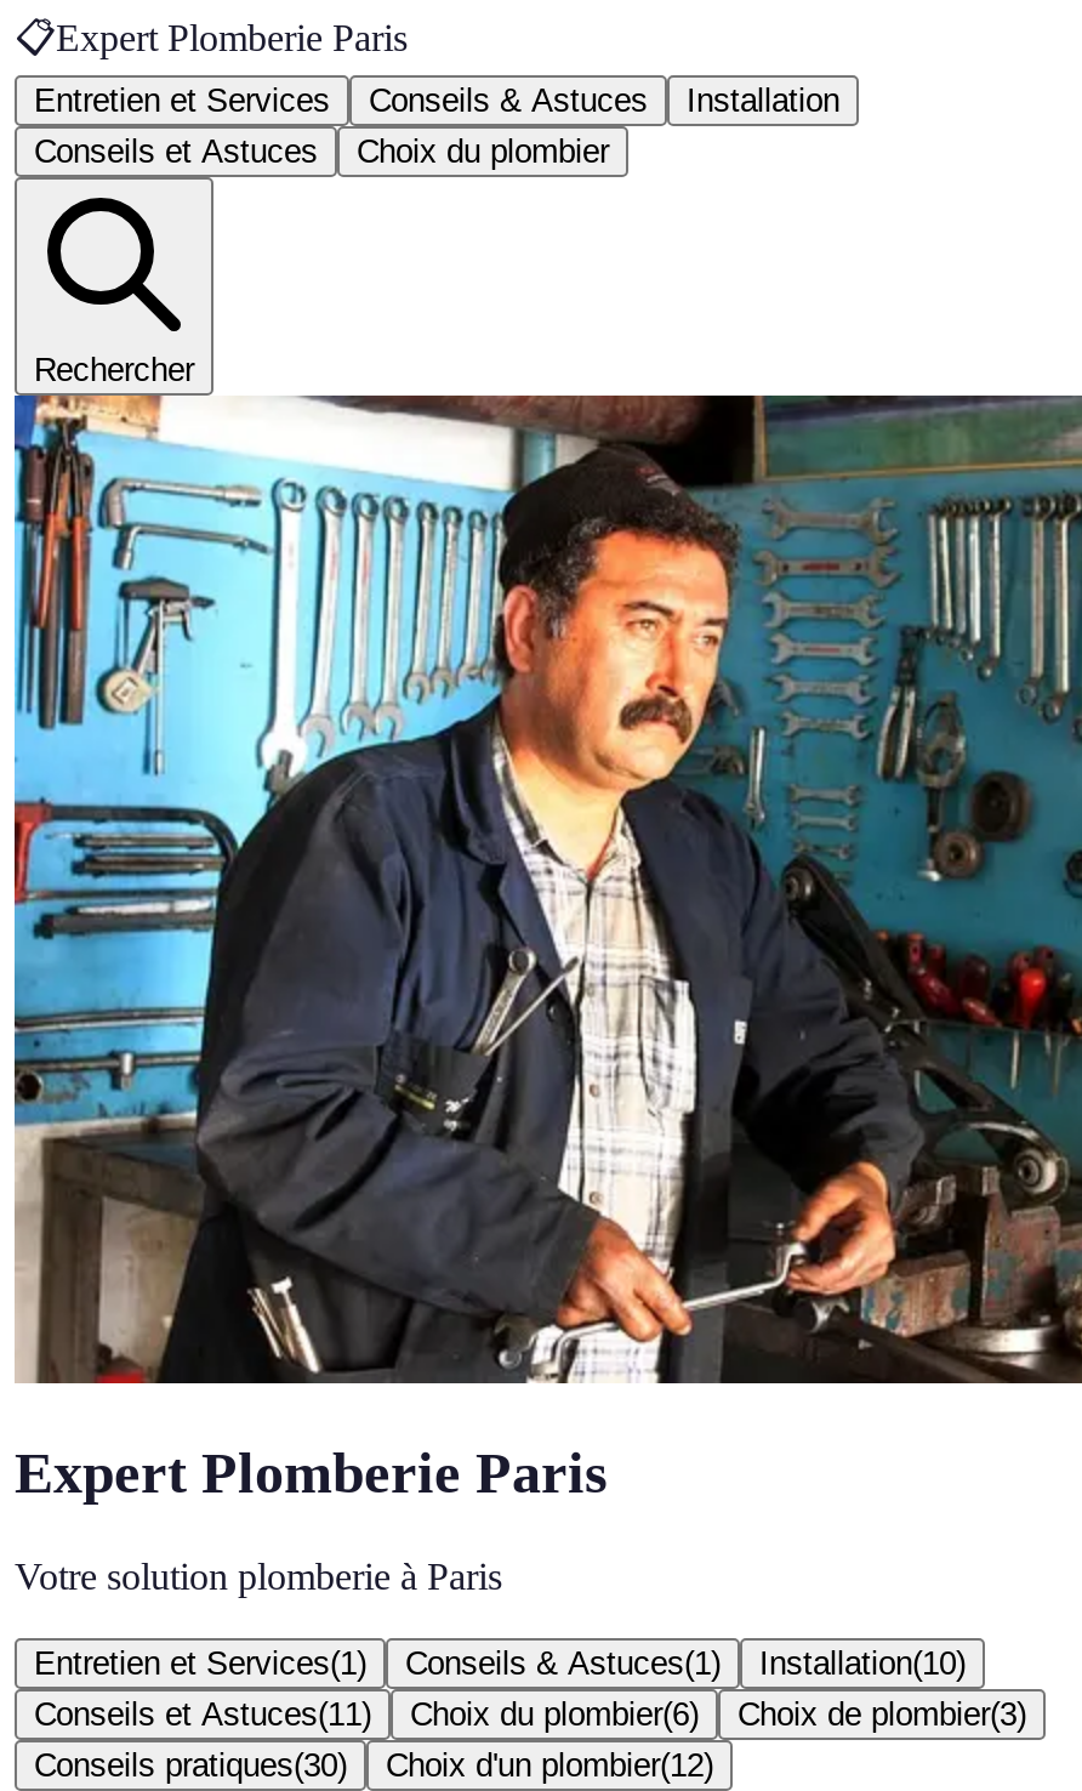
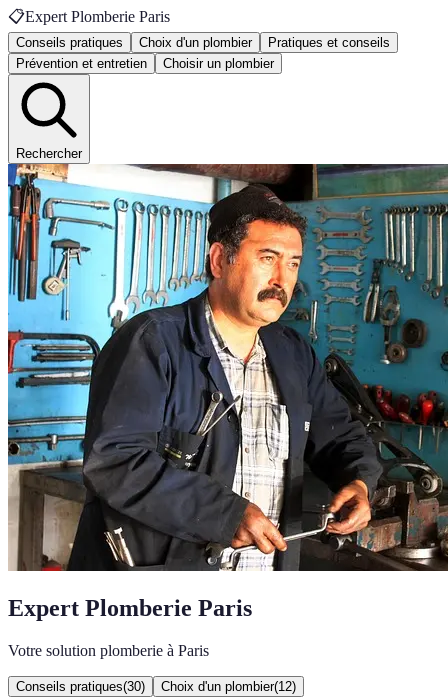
[34,83,839,170] Entretien et Services | Conseils & Astuces | Installation | Conseils et Astuces | Choix du plombier -> [16,35,390,71] Conseils pratiques | Choix d'un plombier | Pratiques et conseils | Prévention et entretien | Choisir un plombier
[34,1645,1026,1732] Entretien et Services(1) | Conseils & Astuces(1) | Installation(10) | Conseils et Astuces(11) | Choix du plombier(6) | Choix de plombier(3) -> none

